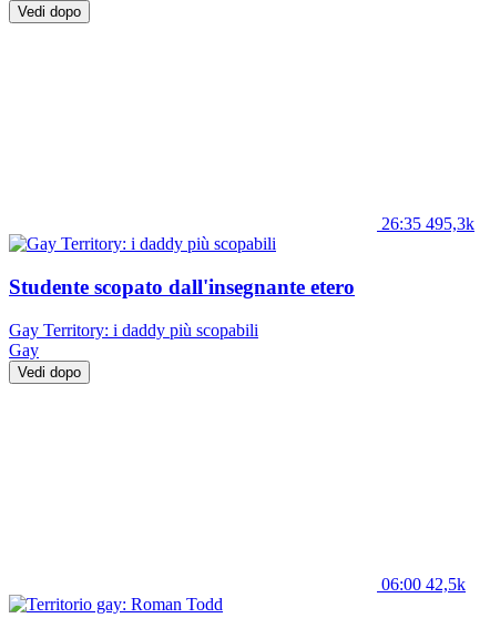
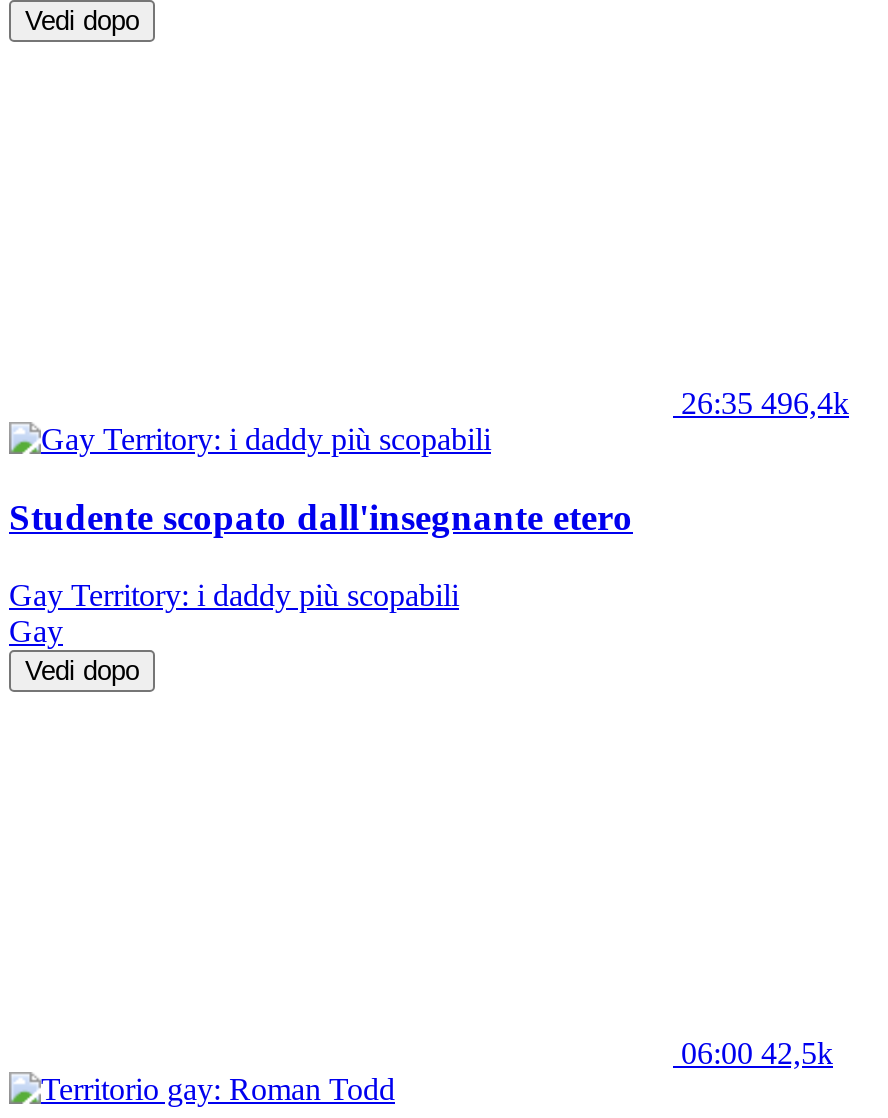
[381,215,474,233] 26:35 495,3k -> [681,387,849,421] 26:35 496,4k

